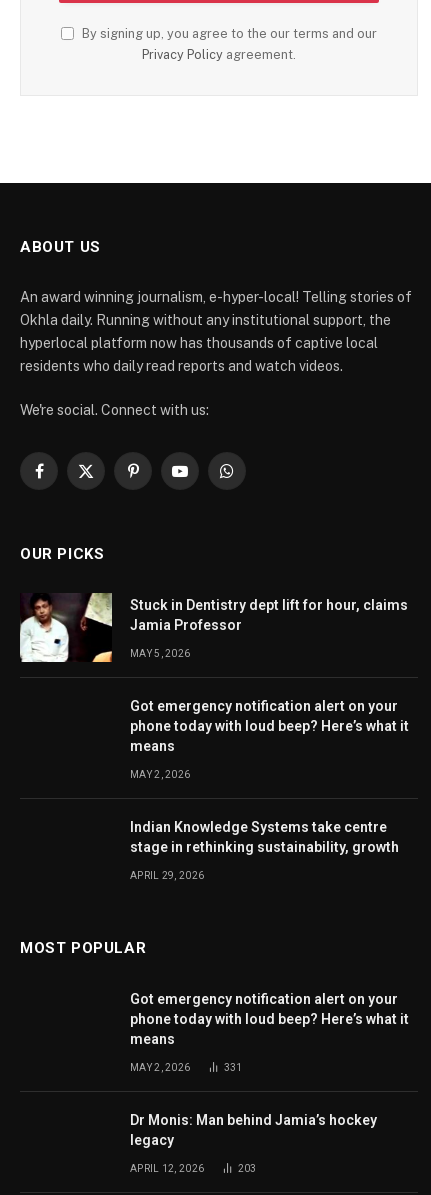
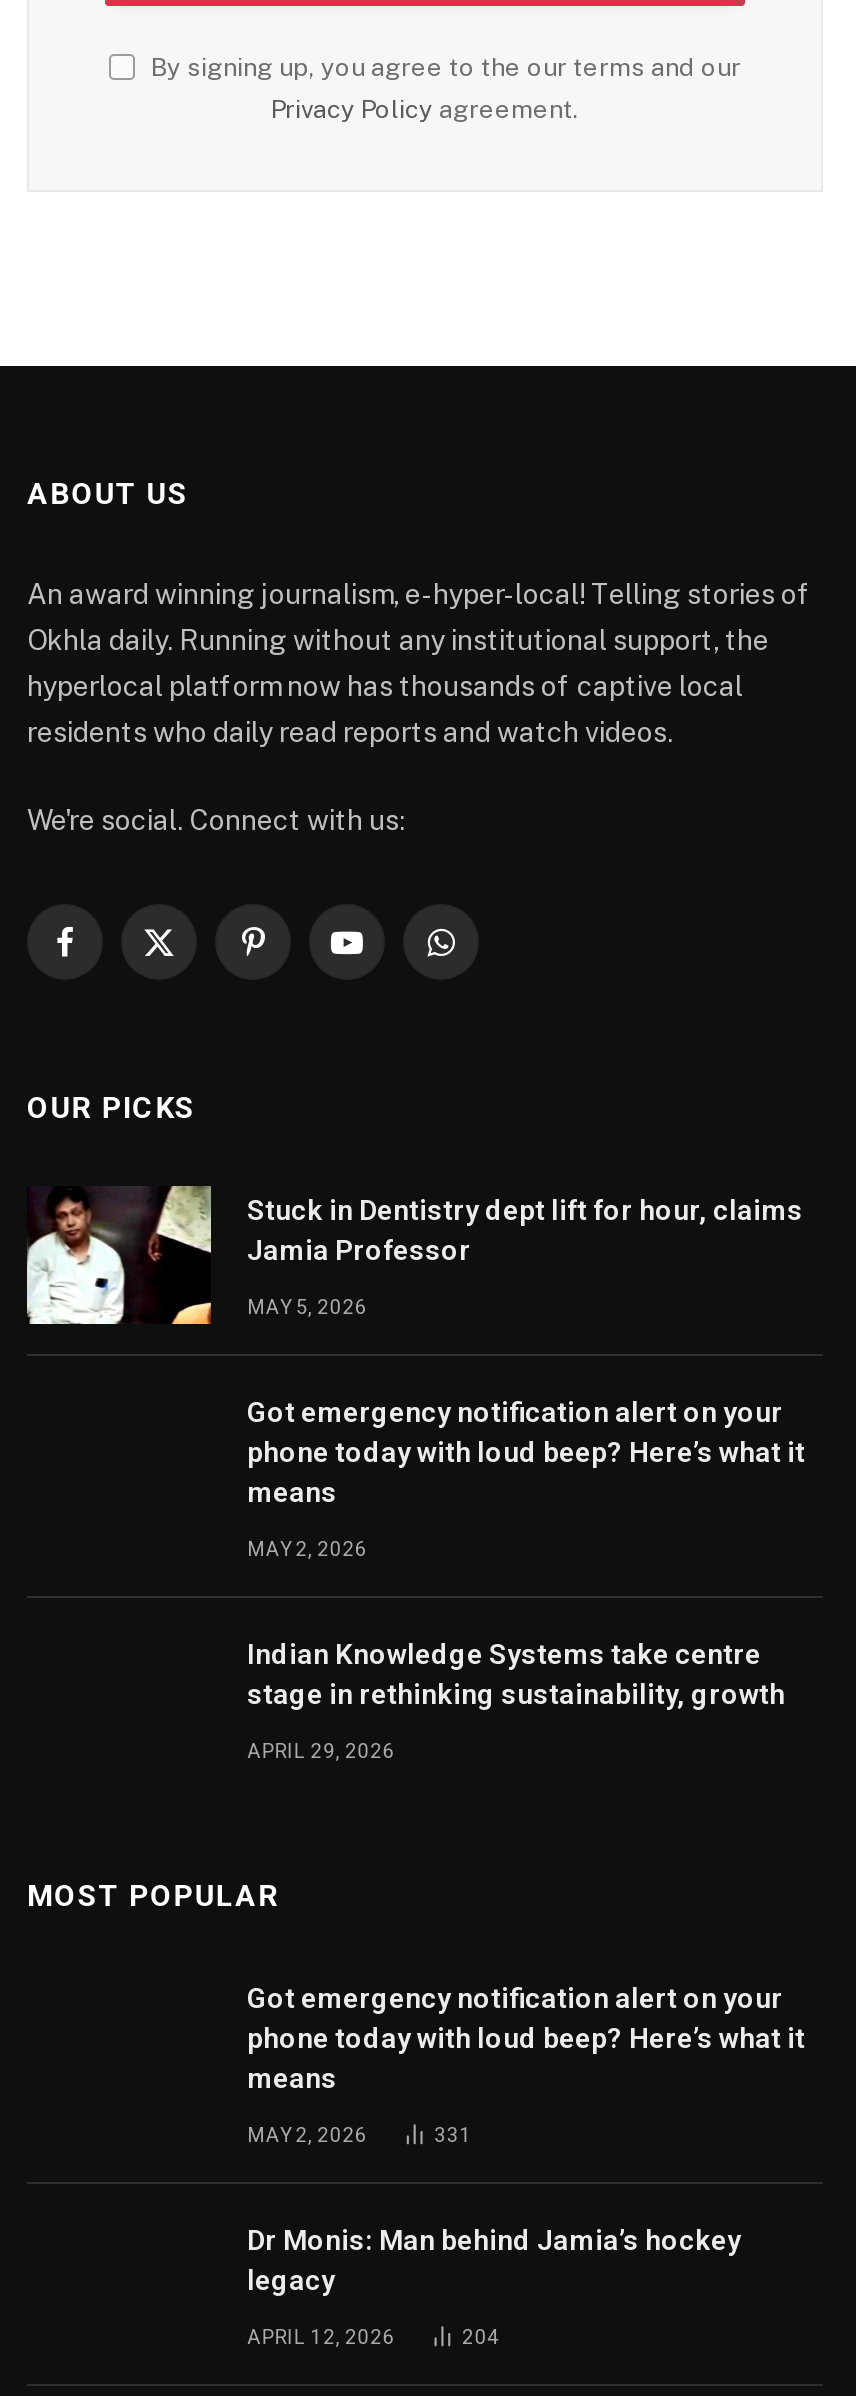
[237,1163,256,1174] 203 -> [462,2326,500,2348] 204

